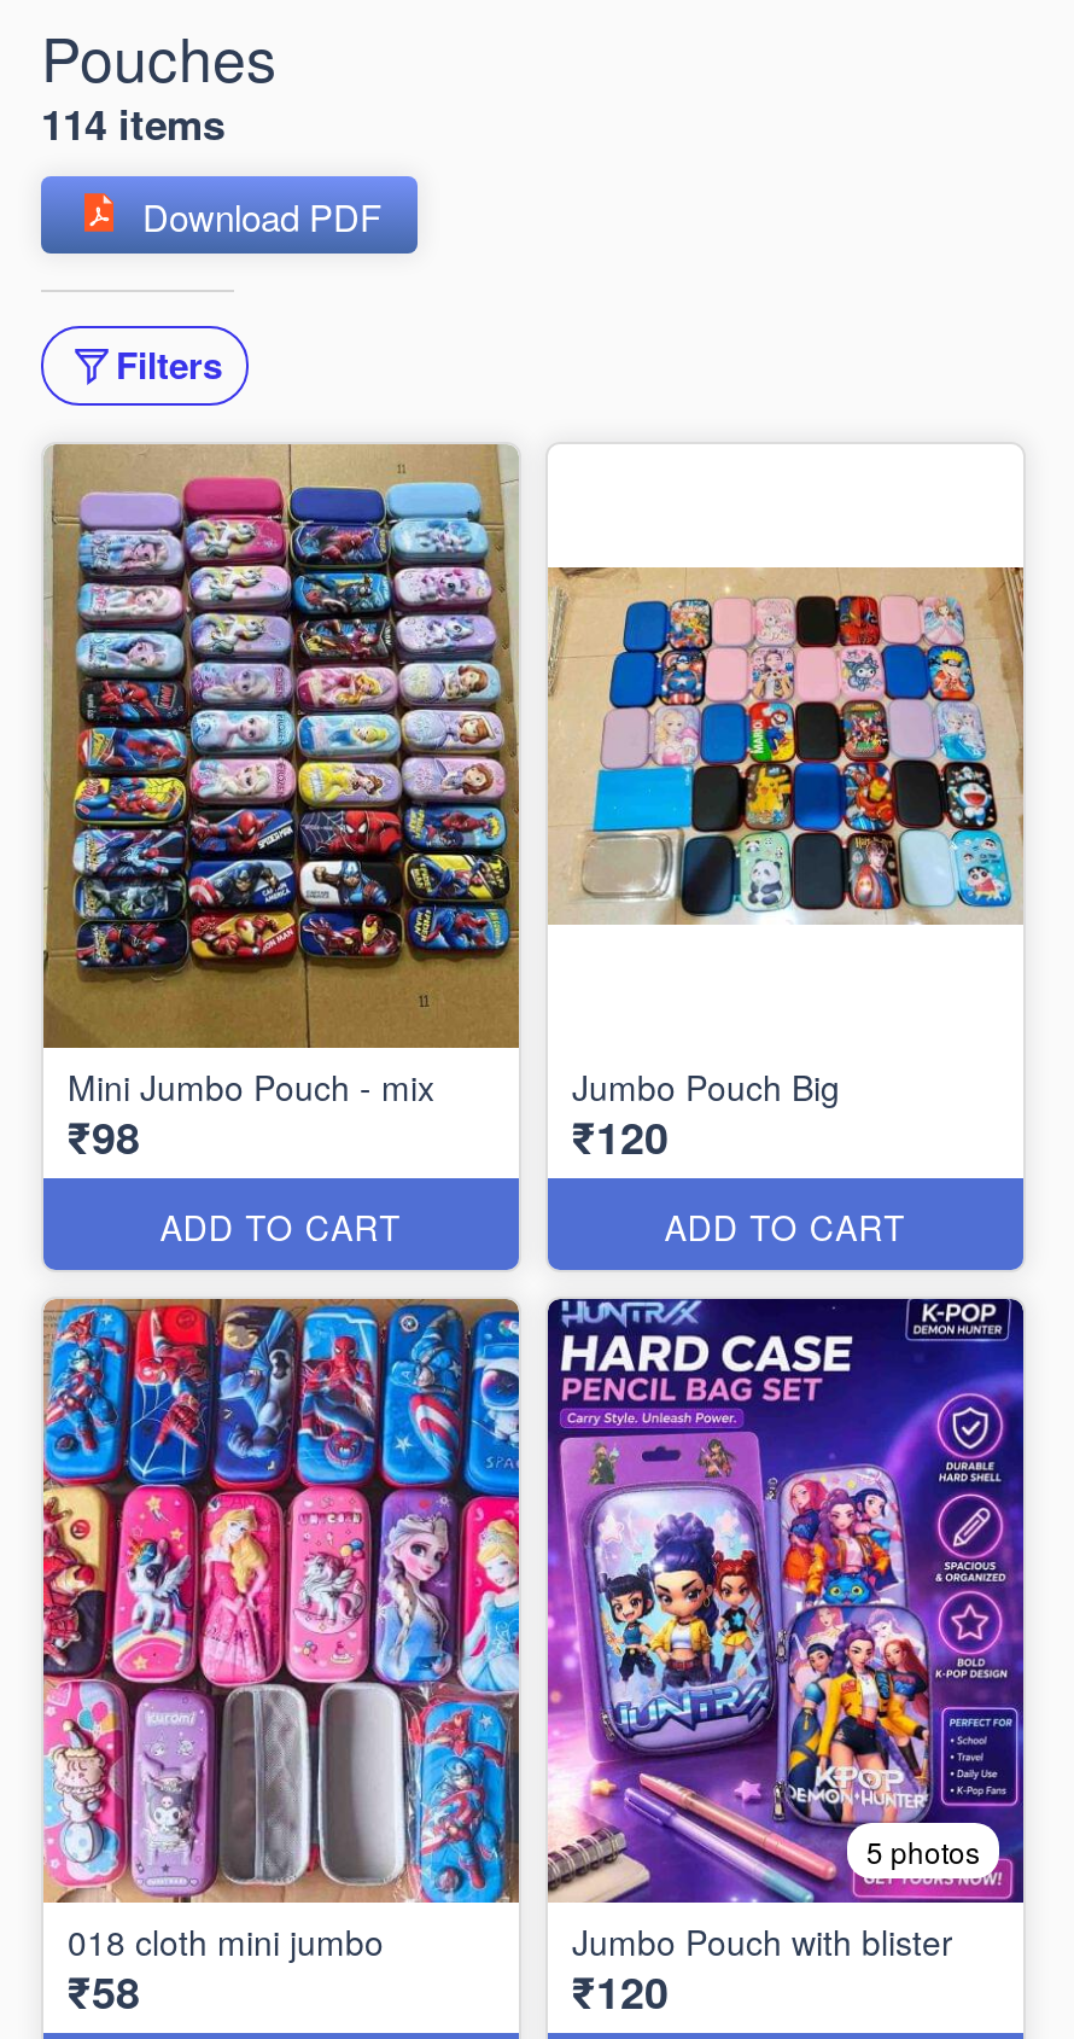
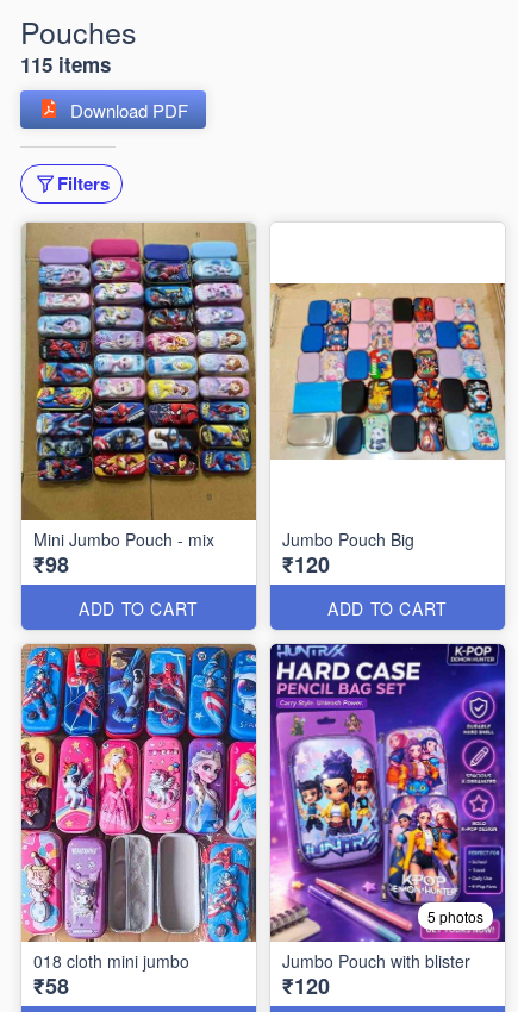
[41,94,224,152] 114 items -> [20,50,111,79] 115 items

